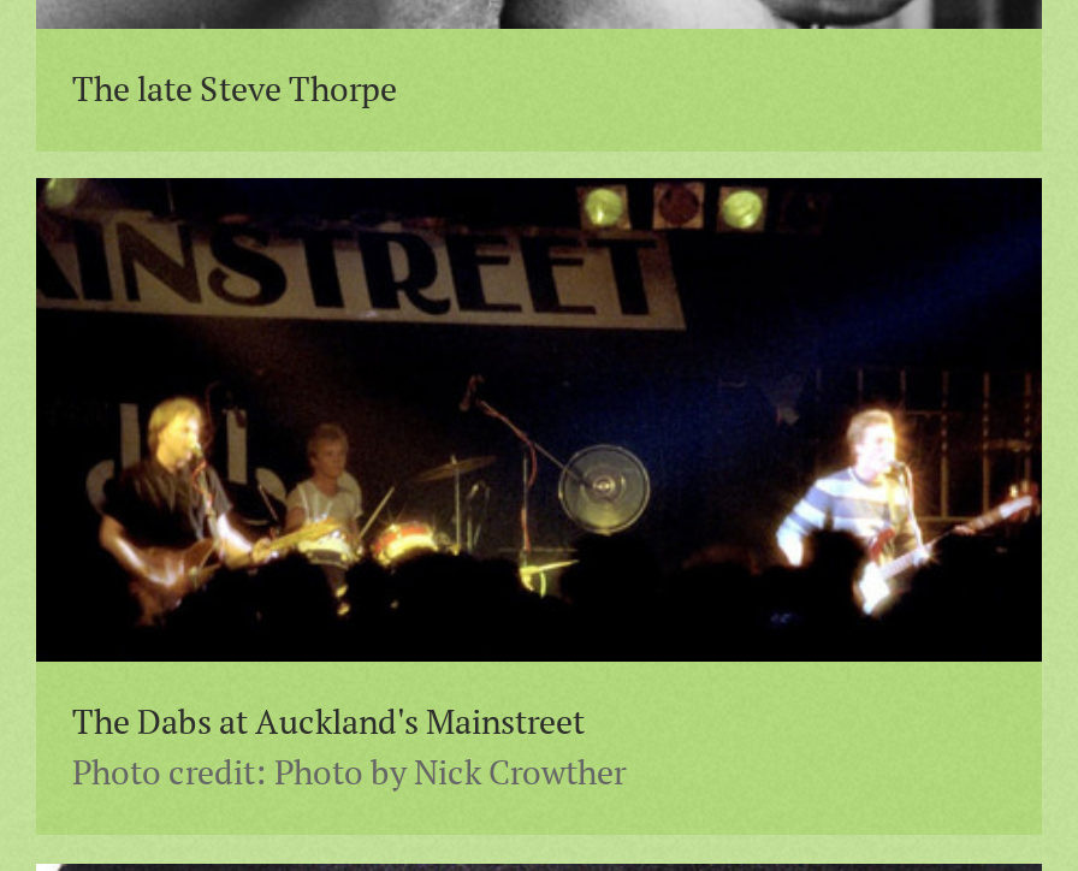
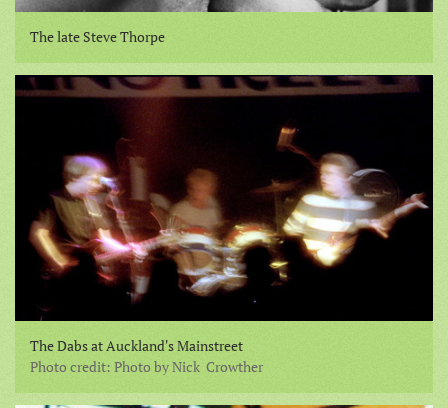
[36,178,1042,626] [image] -> [17,75,428,311] [image]

